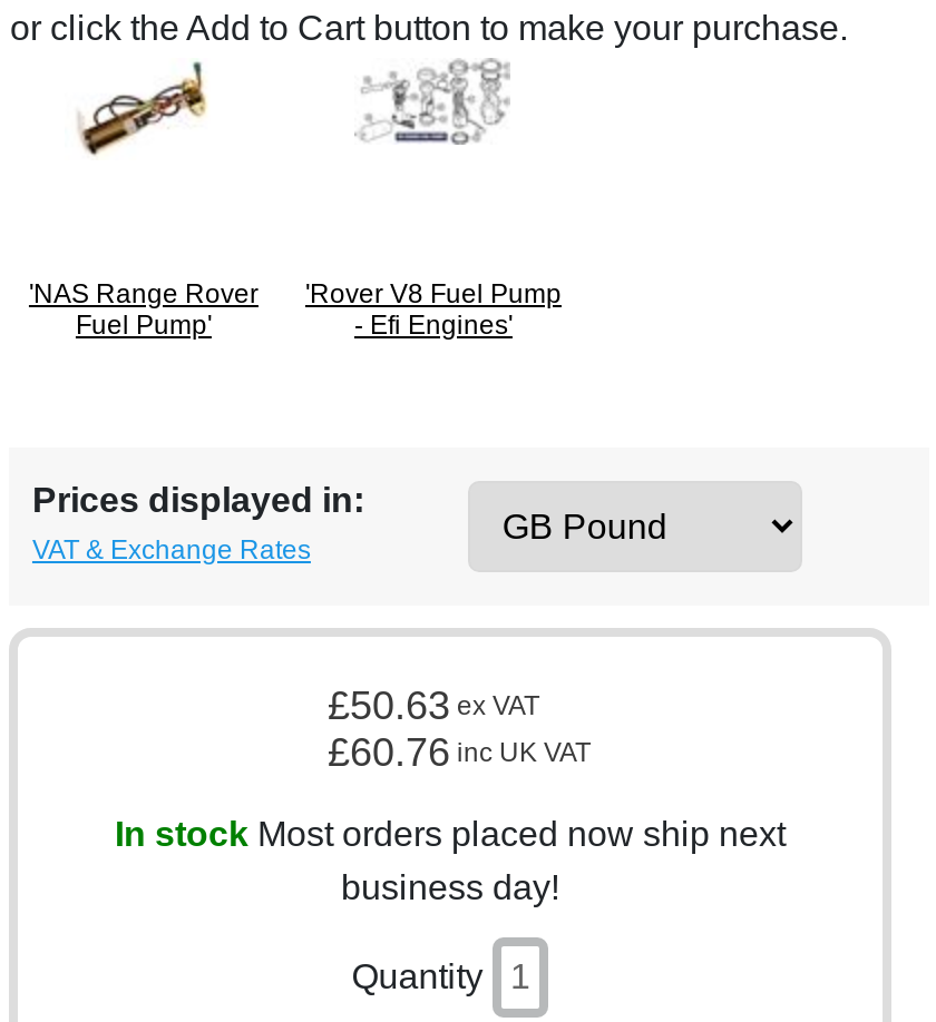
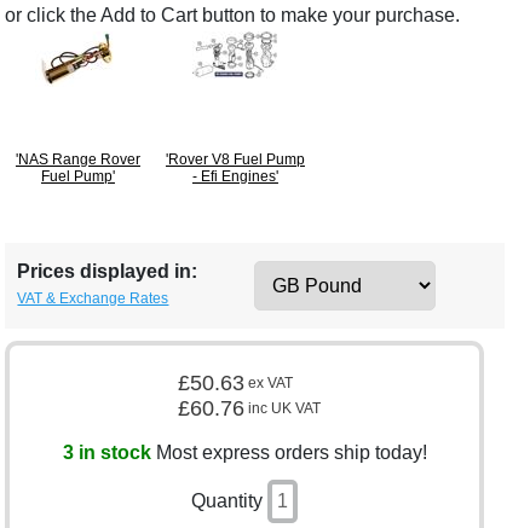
[115,815,786,906] In stock Most orders placed now ship next | business day! -> [62,442,427,463] 3 in stock Most express orders ship today!

